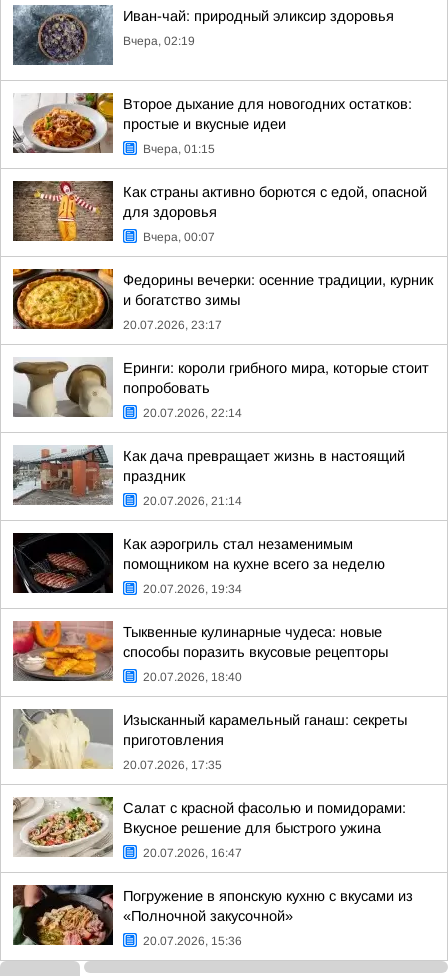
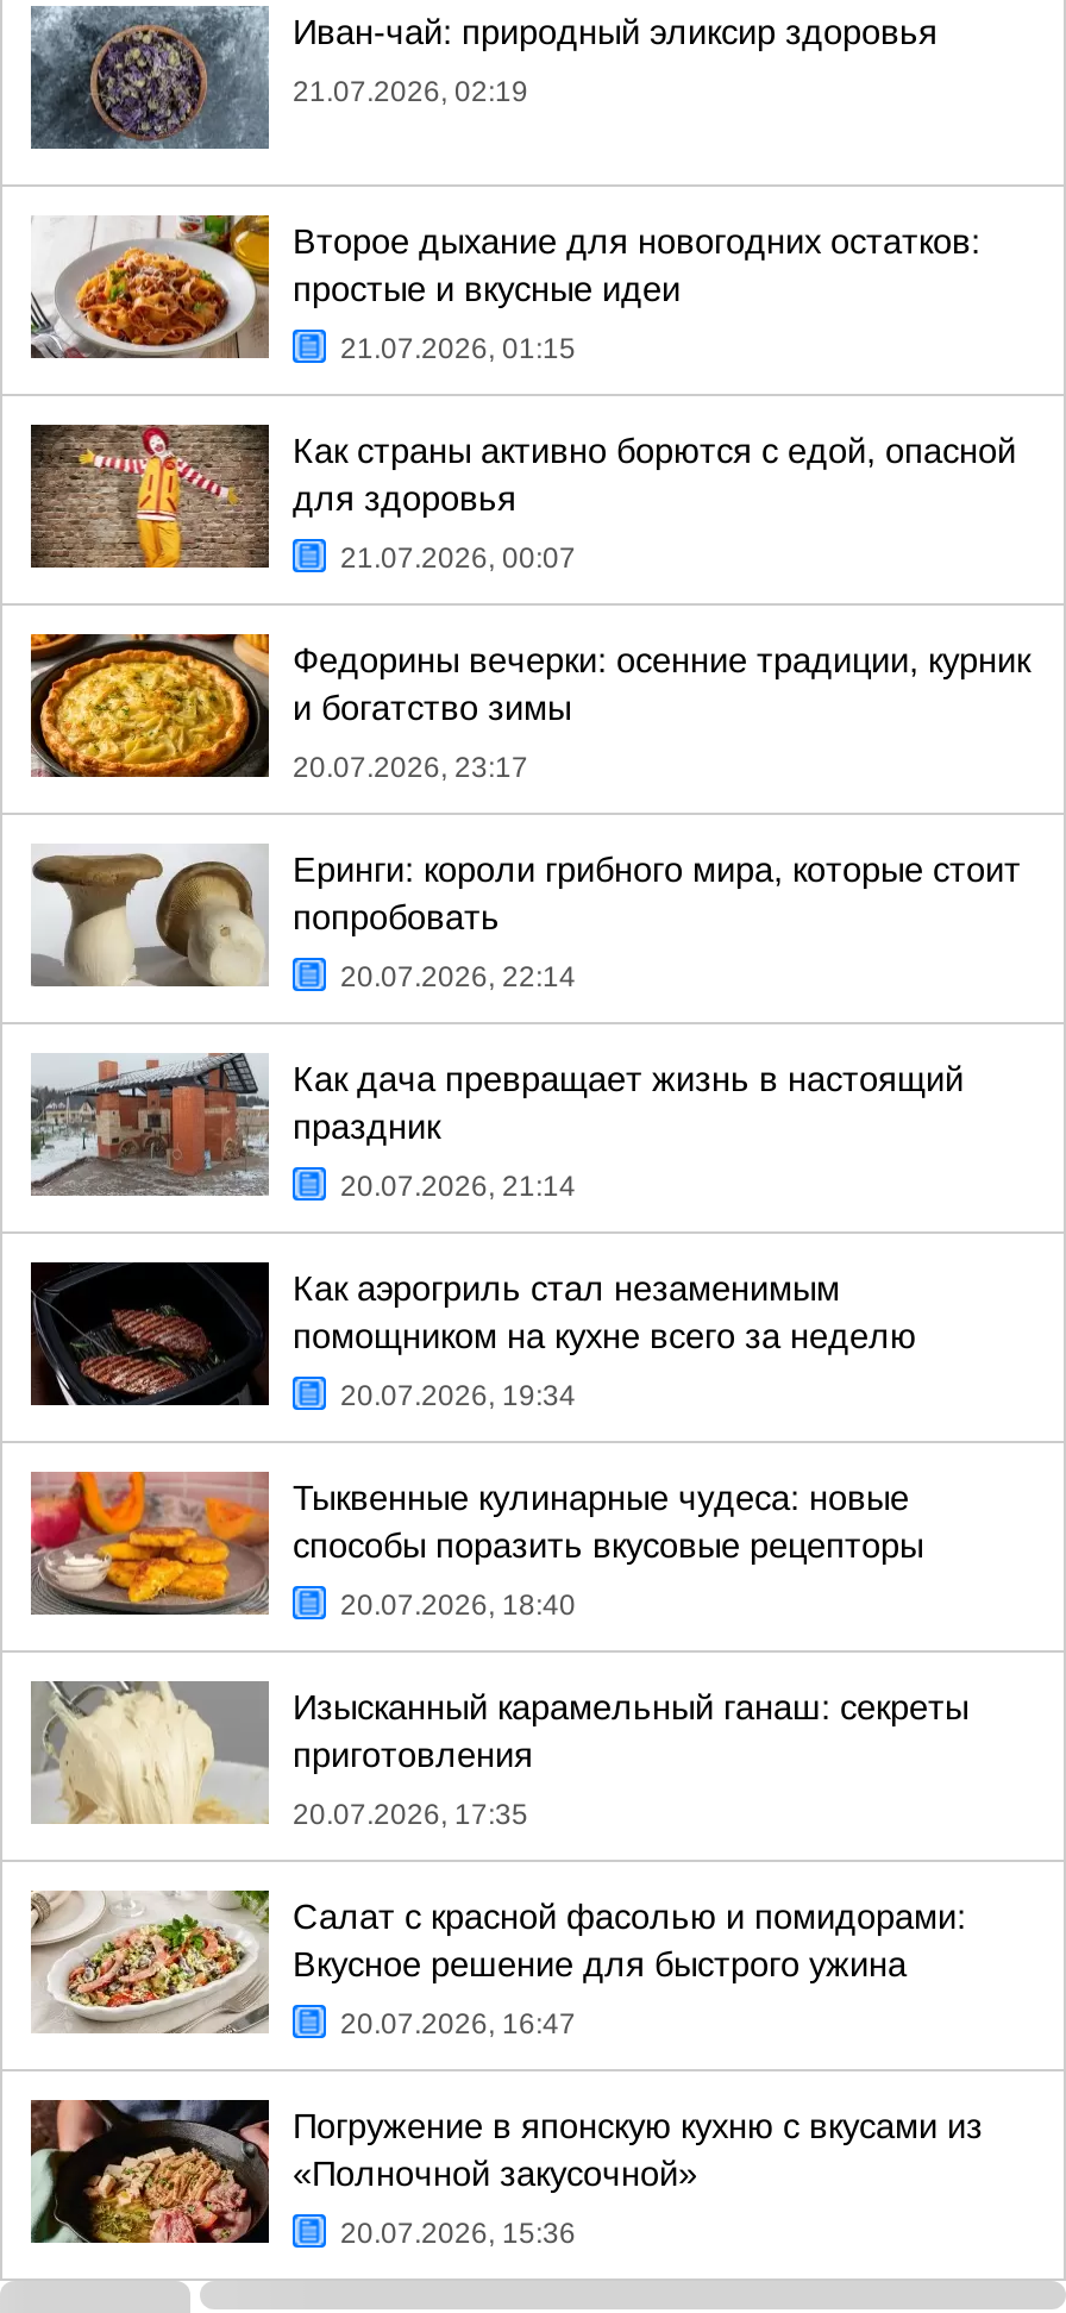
[123,34,195,48] Вчера, 02:19 -> [293,75,528,108] 21.07.2026, 02:19
[143,142,215,156] Вчера, 01:15 -> [340,332,576,365] 21.07.2026, 01:15
[143,230,215,244] Вчера, 00:07 -> [340,541,576,575] 21.07.2026, 00:07

